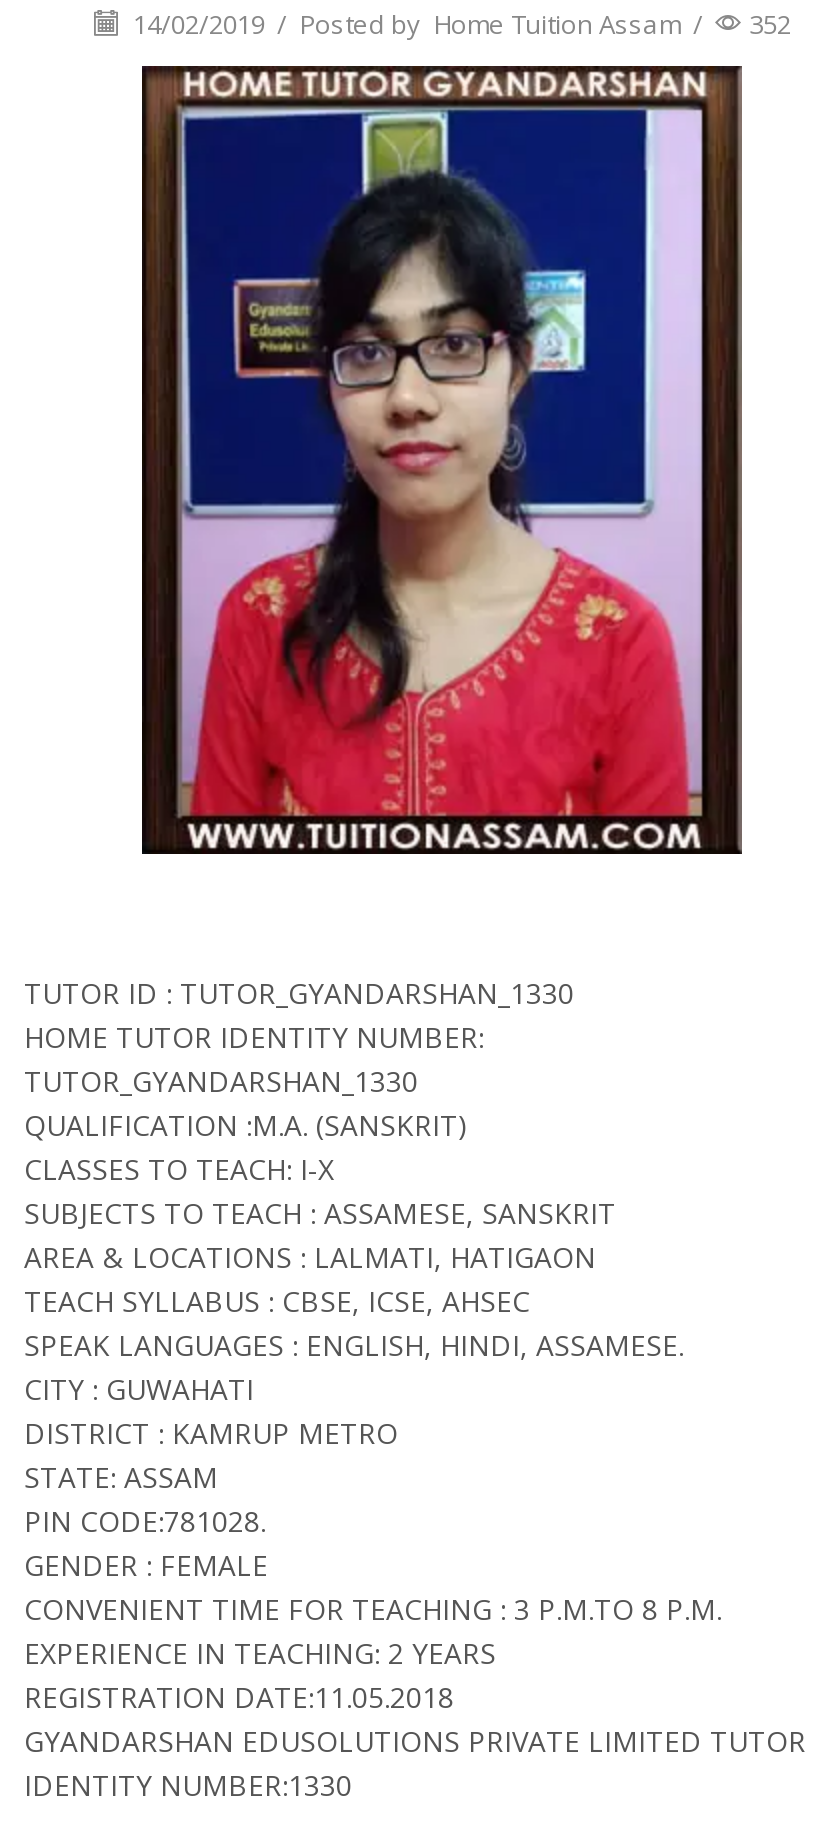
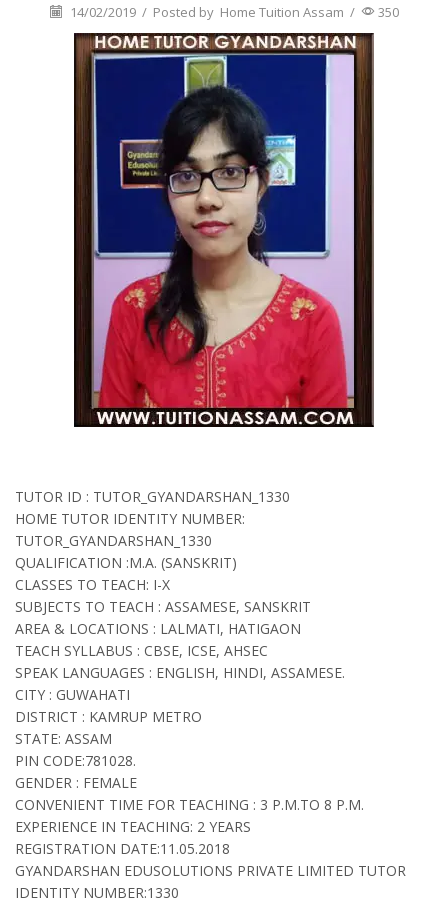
[127,6,791,42] 14/02/2019 / Posted by Home Tuition Assam / 352 -> [66,3,398,21] 14/02/2019 / Posted by Home Tuition Assam / 350

